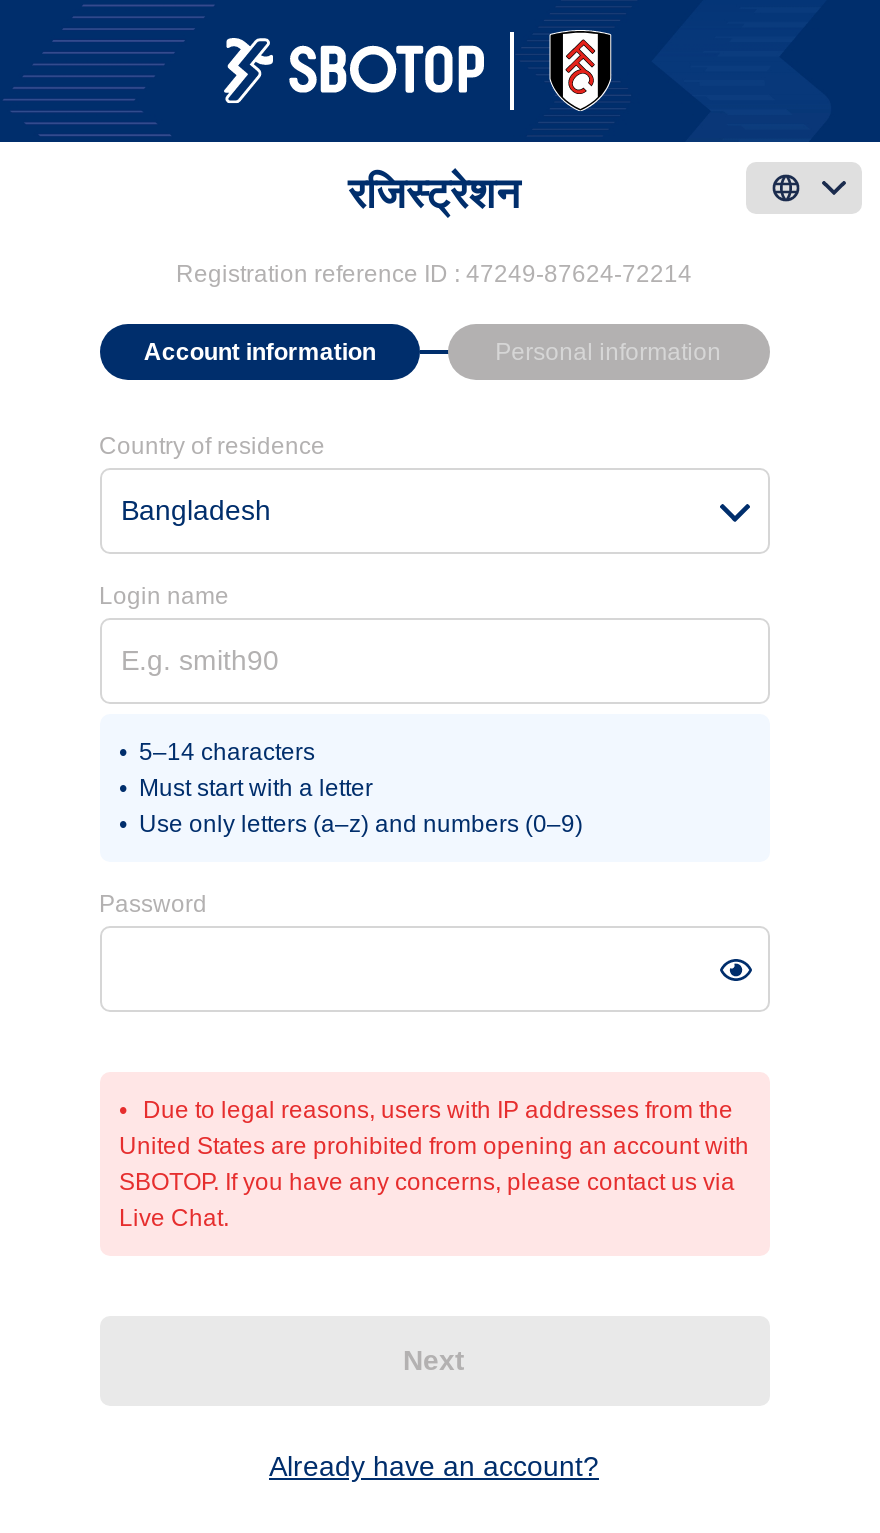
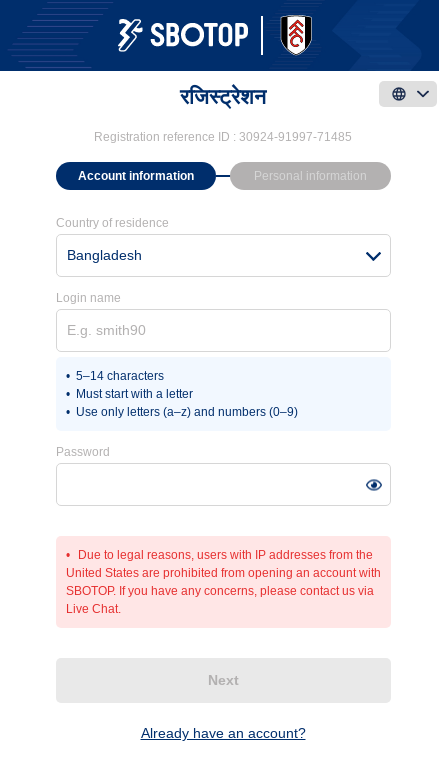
[176,260,692,288] Registration reference ID : 47249-87624-72214 -> [94,130,352,144] Registration reference ID : 30924-91997-71485

